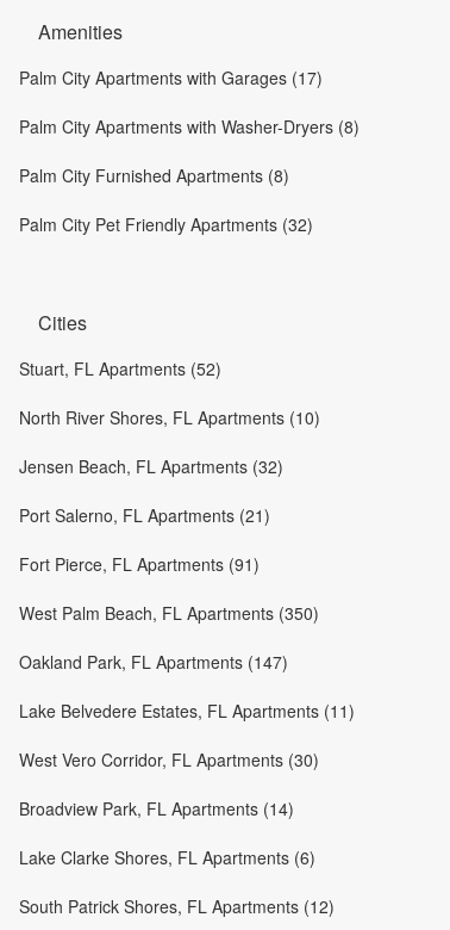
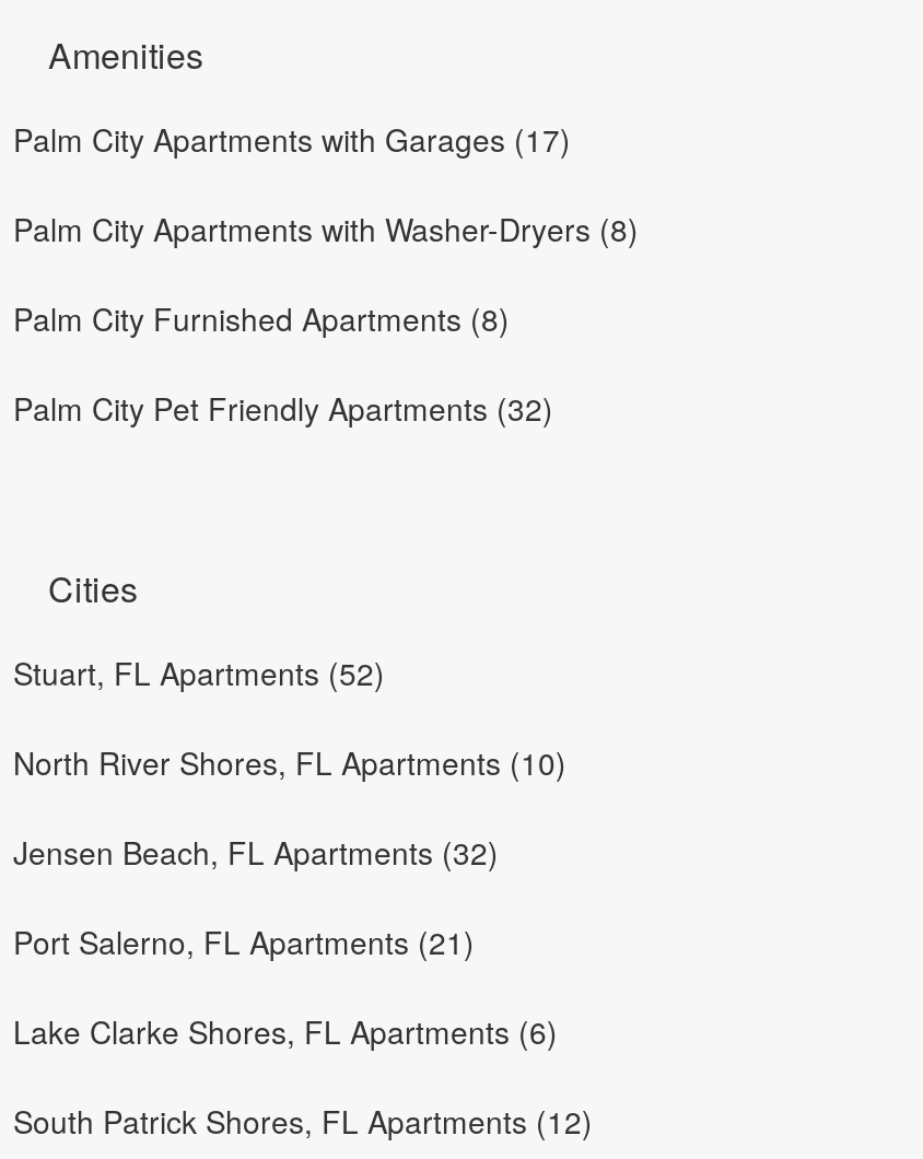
[19,552,355,821] Fort Pierce, FL Apartments (91) | West Palm Beach, FL Apartments (350) | Oakland Park, FL Apartments (147) | Lake Belvedere Estates, FL Apartments (11) | West Vero Corridor, FL Apartments (30) | Broadview Park, FL Apartments (14) -> none

